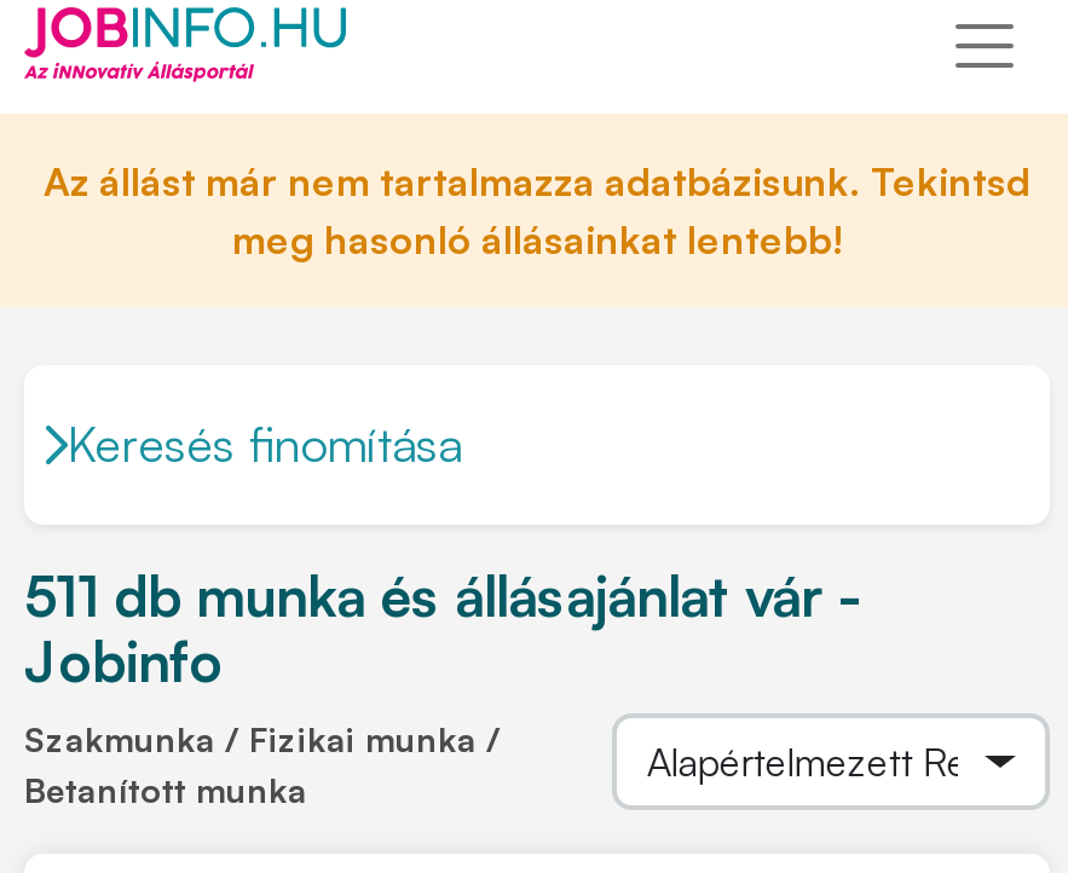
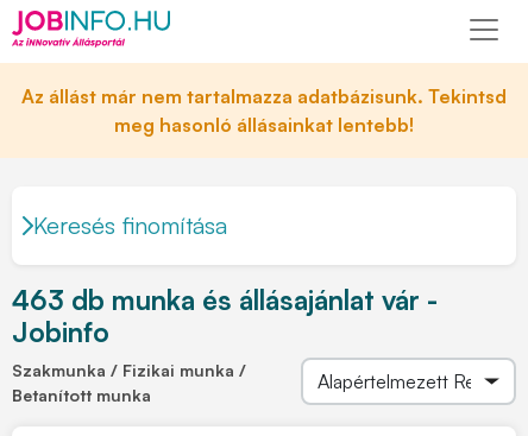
[24,561,859,631] 511 db munka és állásajánlat vár - -> [12,283,438,317] 463 db munka és állásajánlat vár -

